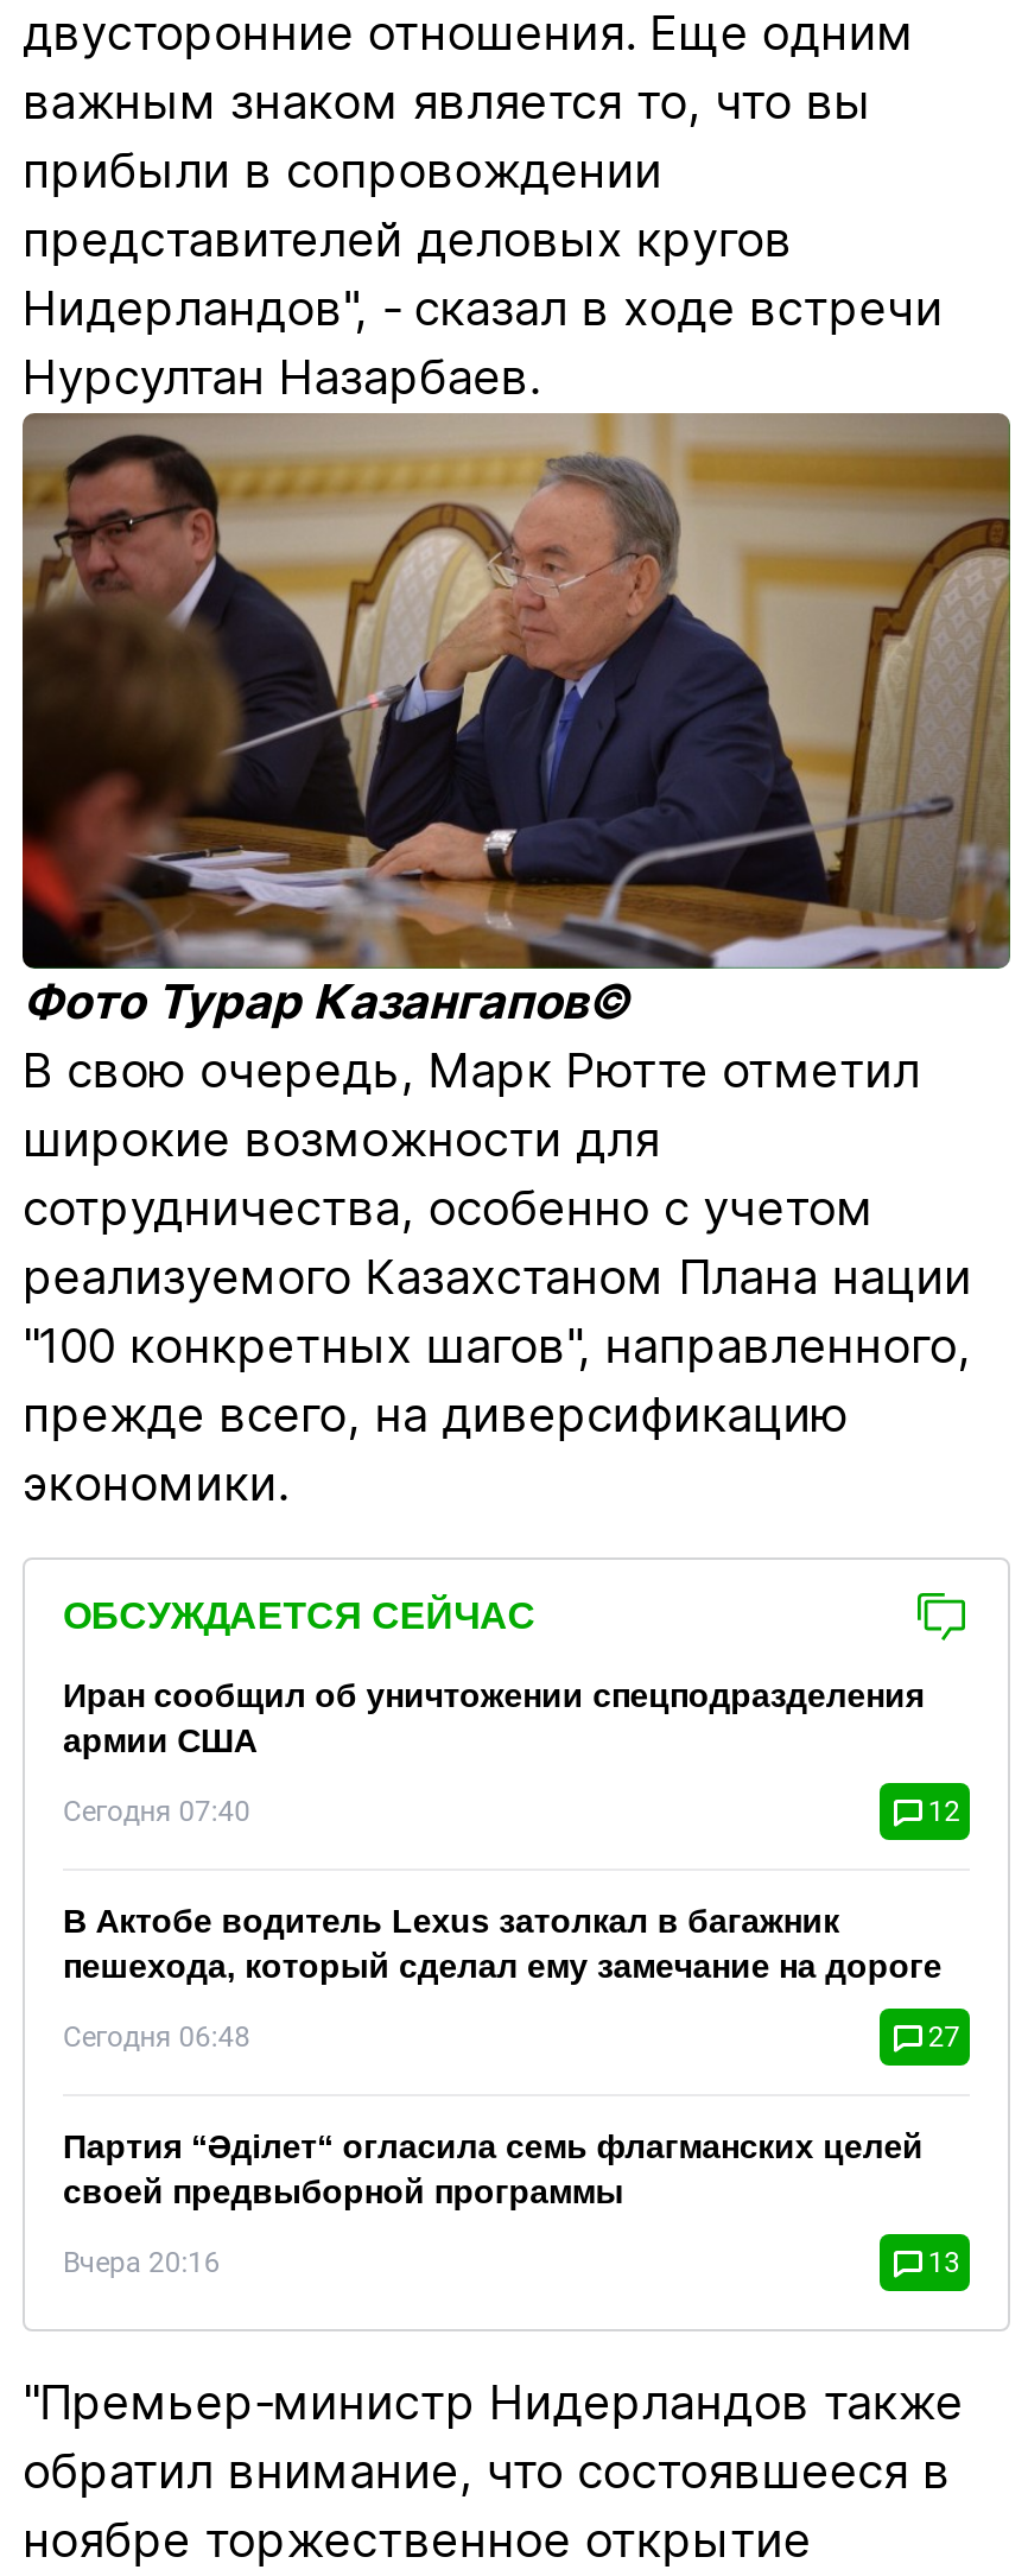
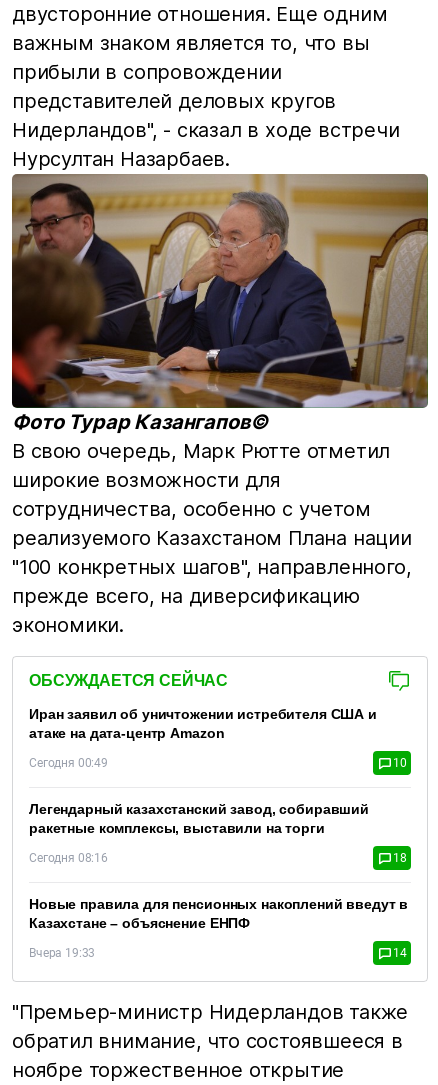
[63,1677,924,1760] Иран сообщил об уничтожении спецподразделения | армии США -> [29,706,377,741] Иран заявил об уничтожении истребителя США и | атаке на дата-центр Amazon
[63,1796,960,1829] Сегодня 07:40 | 12 -> [29,756,407,770] Сегодня 00:49 | 10
[63,1903,942,1986] В Актобе водитель Lexus затолкал в багажник | пешехода, который сделал ему замечание на дороге -> [29,801,369,836] Легендарный казахстанский завод, собиравший | ракетные комплексы, выставили на торги
[63,2022,960,2055] Сегодня 06:48 | 27 -> [29,851,407,865] Сегодня 08:16 | 18
[63,2128,923,2212] Партия “Әділет“ огласила семь флагманских целей | своей предвыборной программы -> [29,896,408,931] Новые правила для пенсионных накоплений введут в | Казахстане – объяснение ЕНПФ
[63,2247,960,2280] Вчера 20:16 | 13 -> [29,946,407,960] Вчера 19:33 | 14

